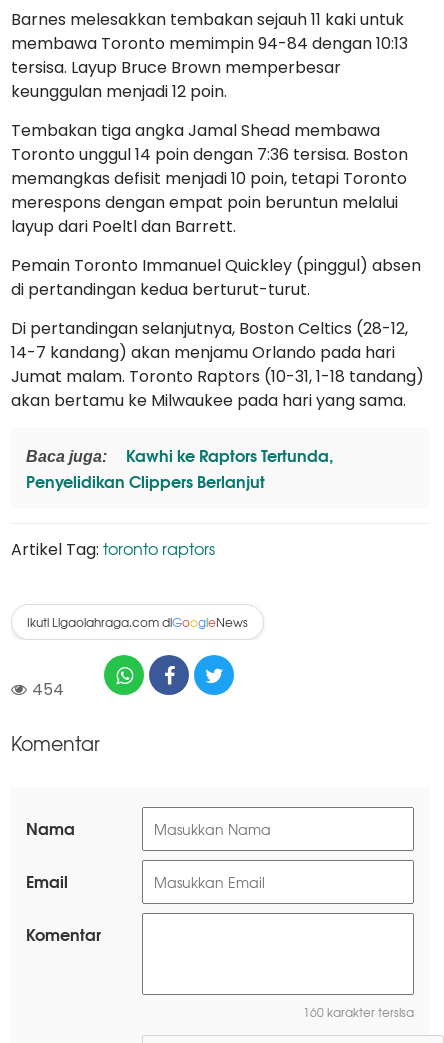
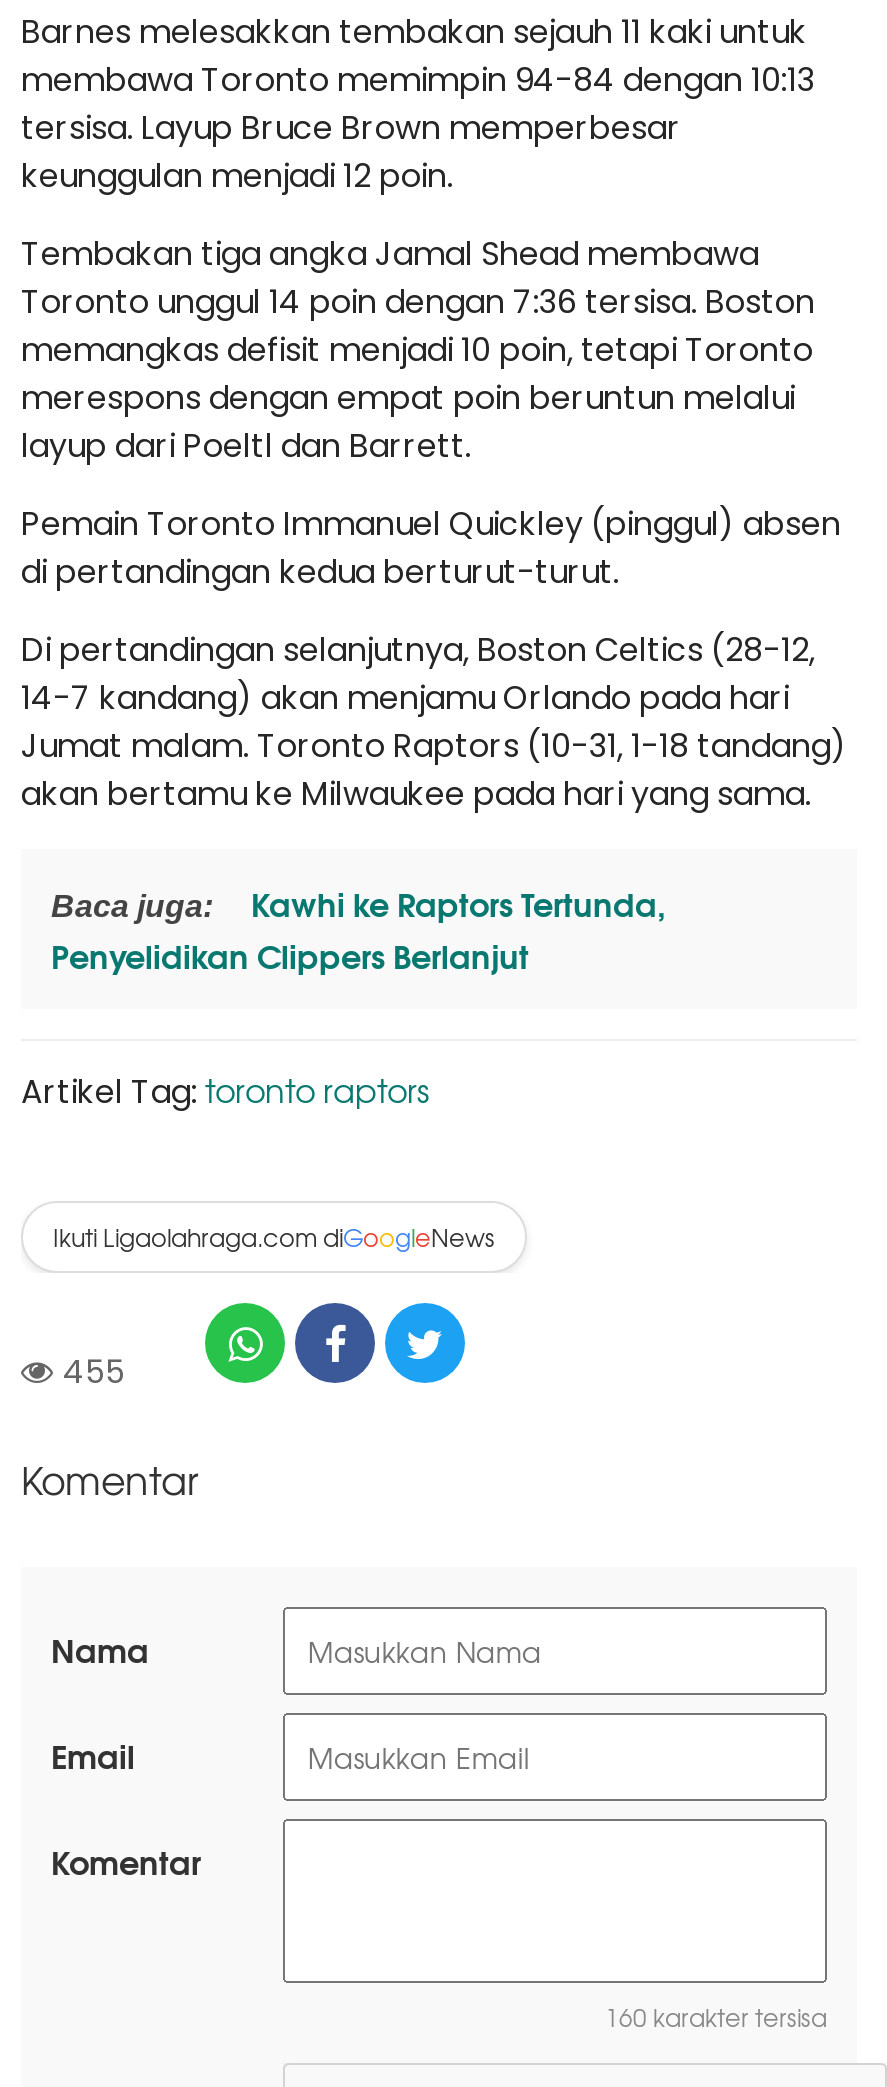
[32,681,64,697] 454 -> [63,1355,125,1387] 455

